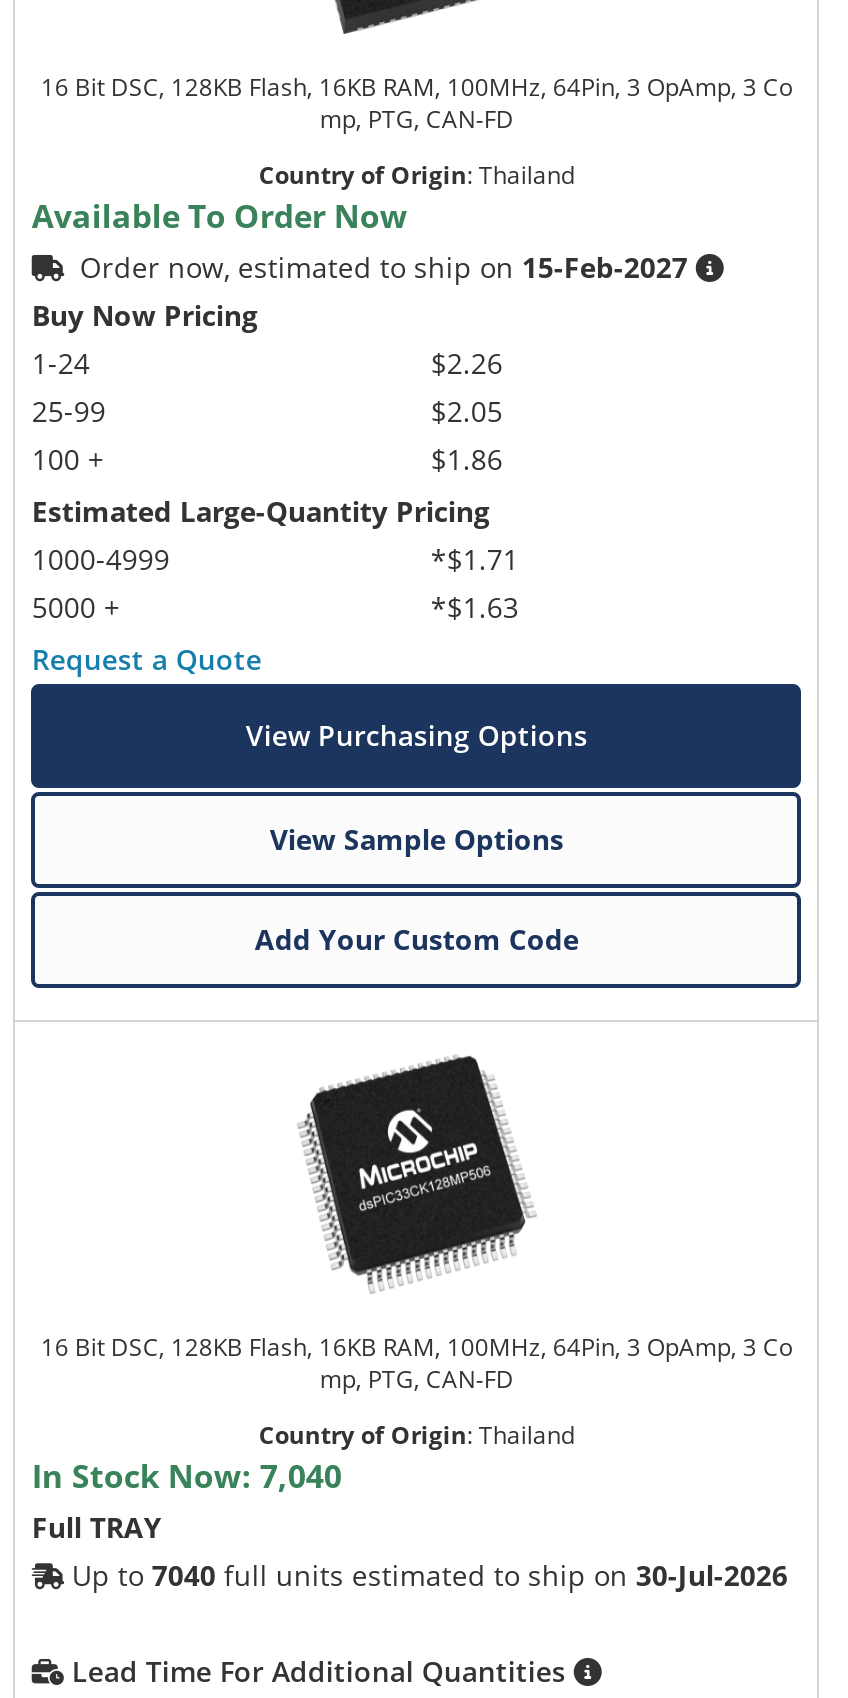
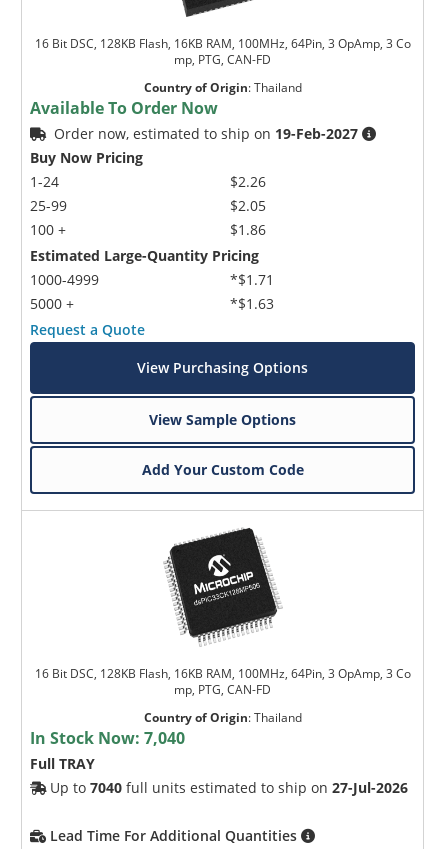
[80,247,688,285] Order now, estimated to ship on 15-Feb-2027 -> [54,124,358,143] Order now, estimated to ship on 19-Feb-2027
[72,1555,788,1593] Up to 7040 full units estimated to ship on 30-Jul-2026 -> [50,778,408,797] Up to 7040 full units estimated to ship on 27-Jul-2026

